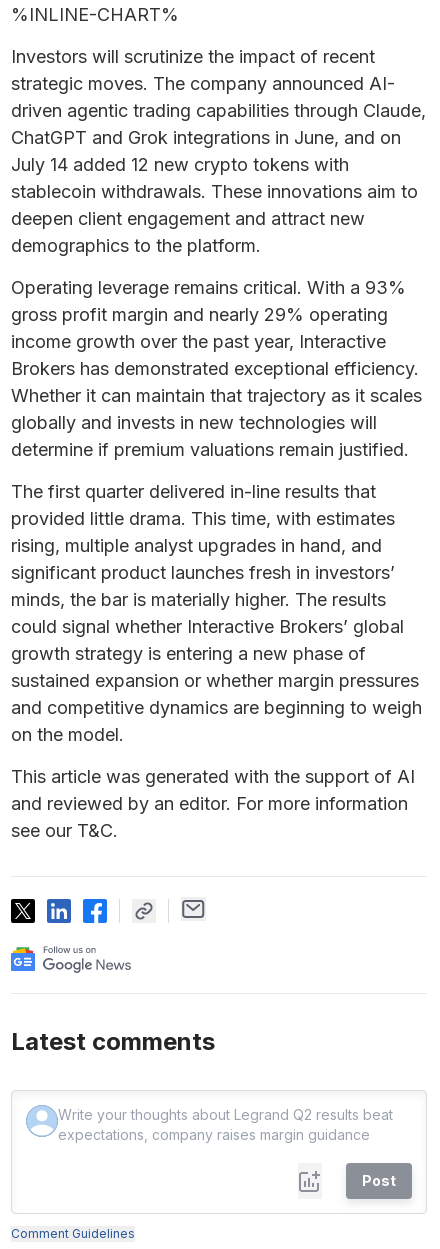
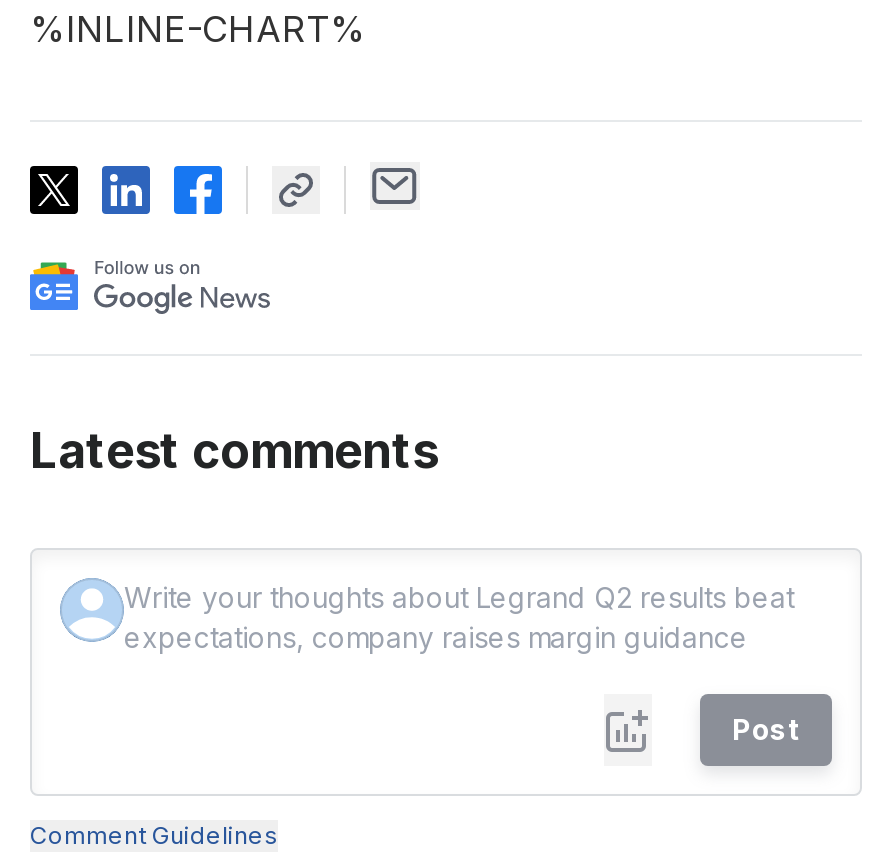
[11,46,426,841] Investors will scrutinize the impact of recent | strategic moves. The company announced AI- | driven agentic trading capabilities through Claude, | ChatGPT and Grok integrations in June, and on | July 14 added 12 new crypto tokens with | stablecoin withdrawals. These innovations aim to | deepen client engagement and attract new | demographics to the platform. | Operating leverage remains critical. With a 93% | gross profit margin and nearly 29% operating | income growth over the past year, Interactive | Brokers has demonstrated exceptional efficiency. | Whether it can maintain that trajectory as it scales | globally and invests in new technologies will | determine if premium valuations remain justified. | The first quarter delivered in-line results that | provided little drama. This time, with estimates | rising, multiple analyst upgrades in hand, and | significant product launches fresh in investors’ | minds, the bar is materially higher. The results | could signal whether Interactive Brokers’ global | growth strategy is entering a new phase of | sustained expansion or whether margin pressures | and competitive dynamics are beginning to weigh | on the model. | This article was generated with the support of AI | and reviewed by an editor. For more information | see our T&C. -> none

